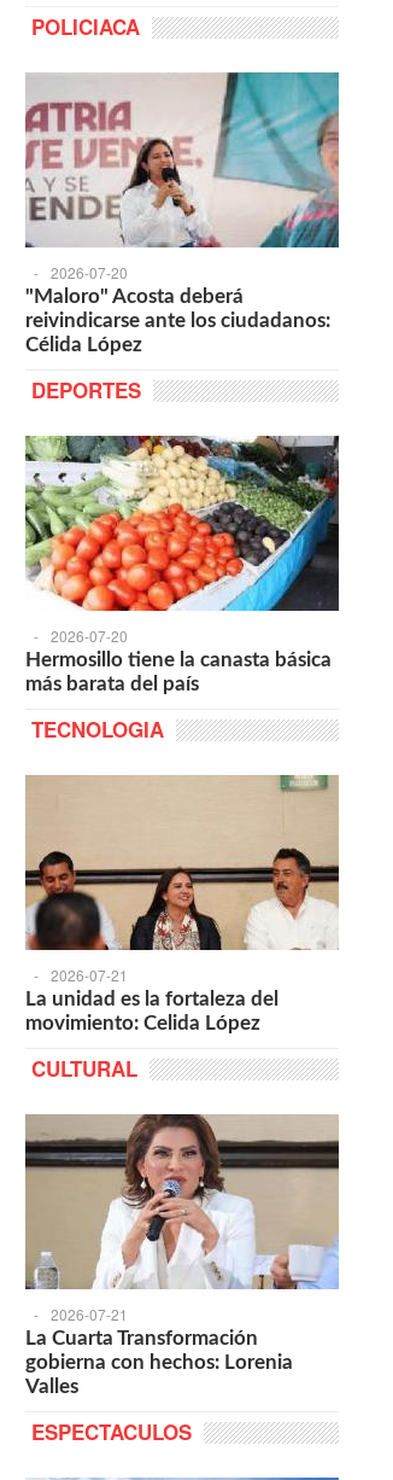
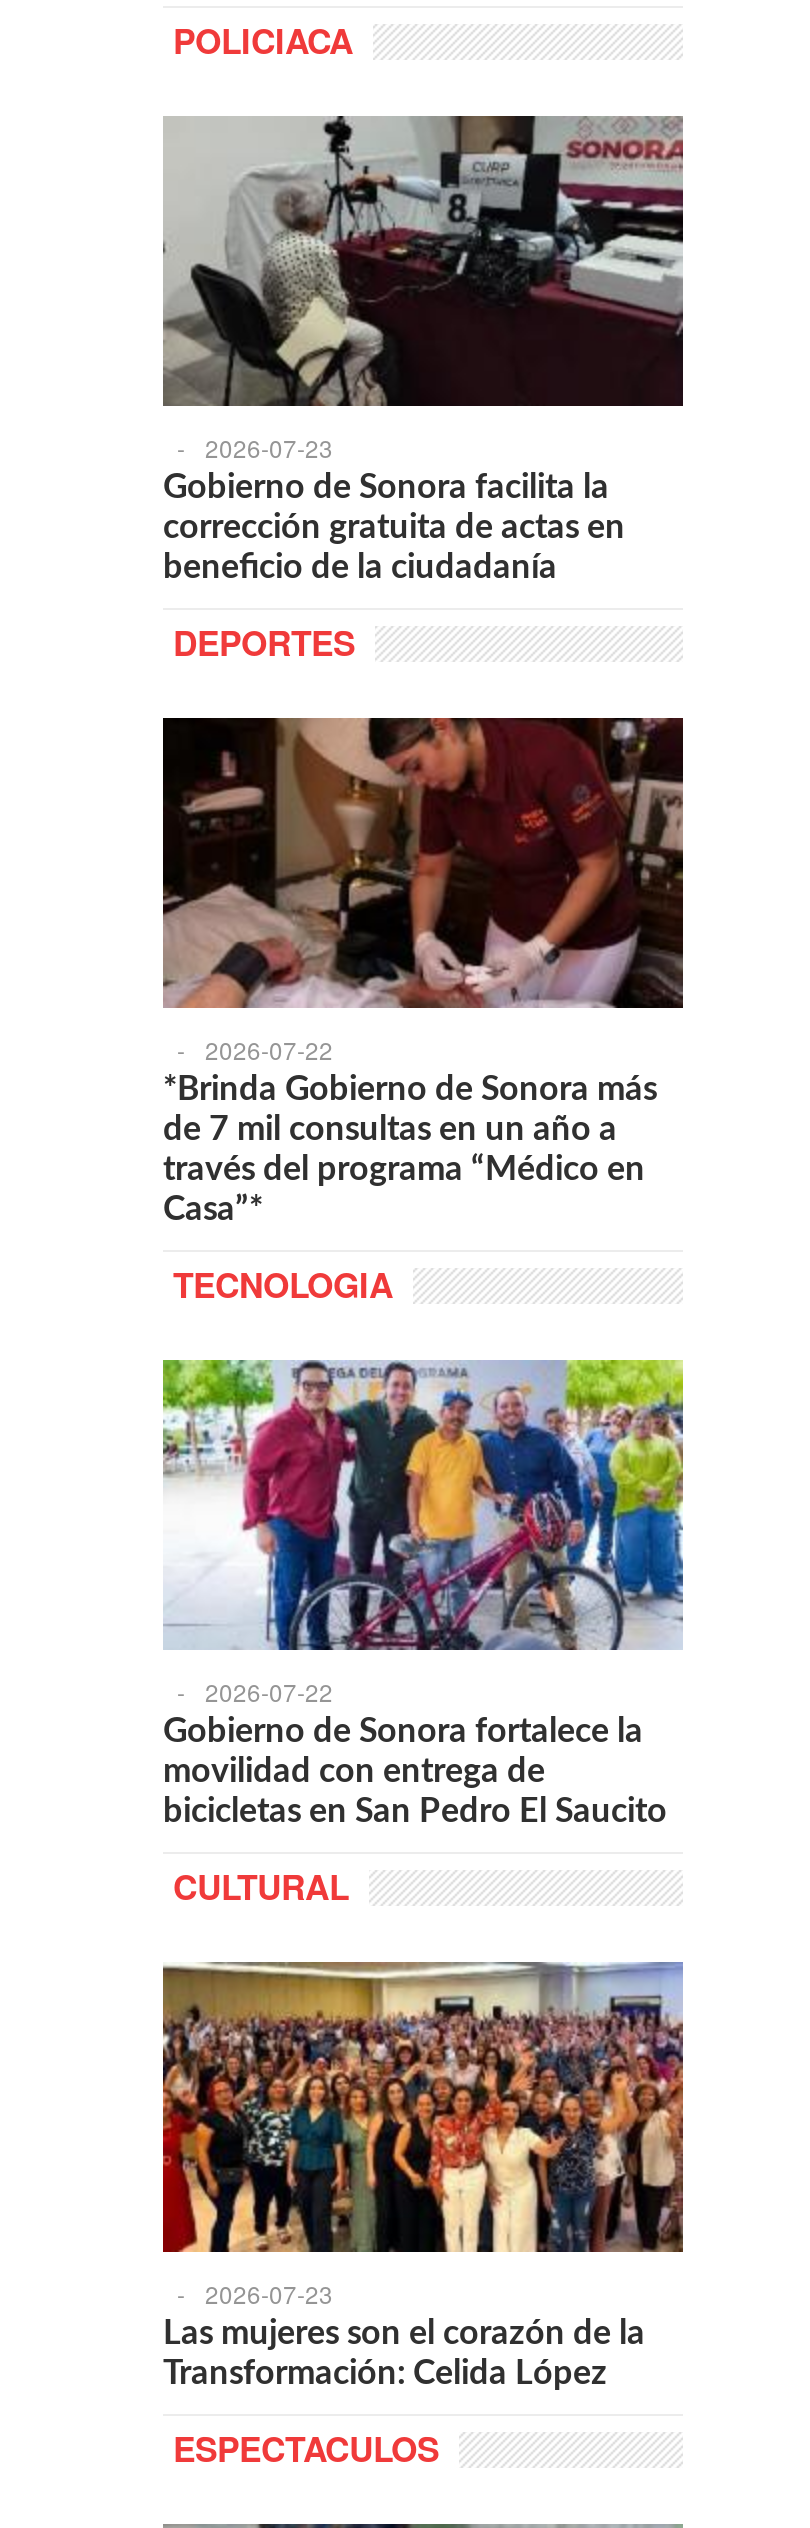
[25,71,340,354] [image] | - 2026-07-20 | "Maloro" Acosta deberá | reivindicarse ante los ciudadanos: | Célida López -> [163,114,685,583] [image] | - 2026-07-23 | Gobierno de Sonora facilita la | corrección gratuita de actas en | beneficio de la ciudadanía
[24,435,339,694] [image] | - 2026-07-20 | Hermosillo tiene la canasta básica | más barata del país -> [161,716,683,1225] [image] | - 2026-07-22 | *Brinda Gobierno de Sonora más | de 7 mil consultas en un año a | través del programa “Médico en | Casa”*
[24,775,340,1033] [image] | - 2026-07-21 | La unidad es la fortaleza del | movimiento: Celida López -> [161,1358,685,1827] [image] | - 2026-07-22 | Gobierno de Sonora fortalece la | movilidad con entrega de | bicicletas en San Pedro El Saucito
moved [31,1053,137,1082] -> [173,1861,349,1909]: CULTURAL
[24,1113,340,1396] [image] | - 2026-07-21 | La Cuarta Transformación | gobierna con hechos: Lorenia | Valles -> [161,1960,685,2389] [image] | - 2026-07-23 | Las mujeres son el corazón de la | Transformación: Celida López

